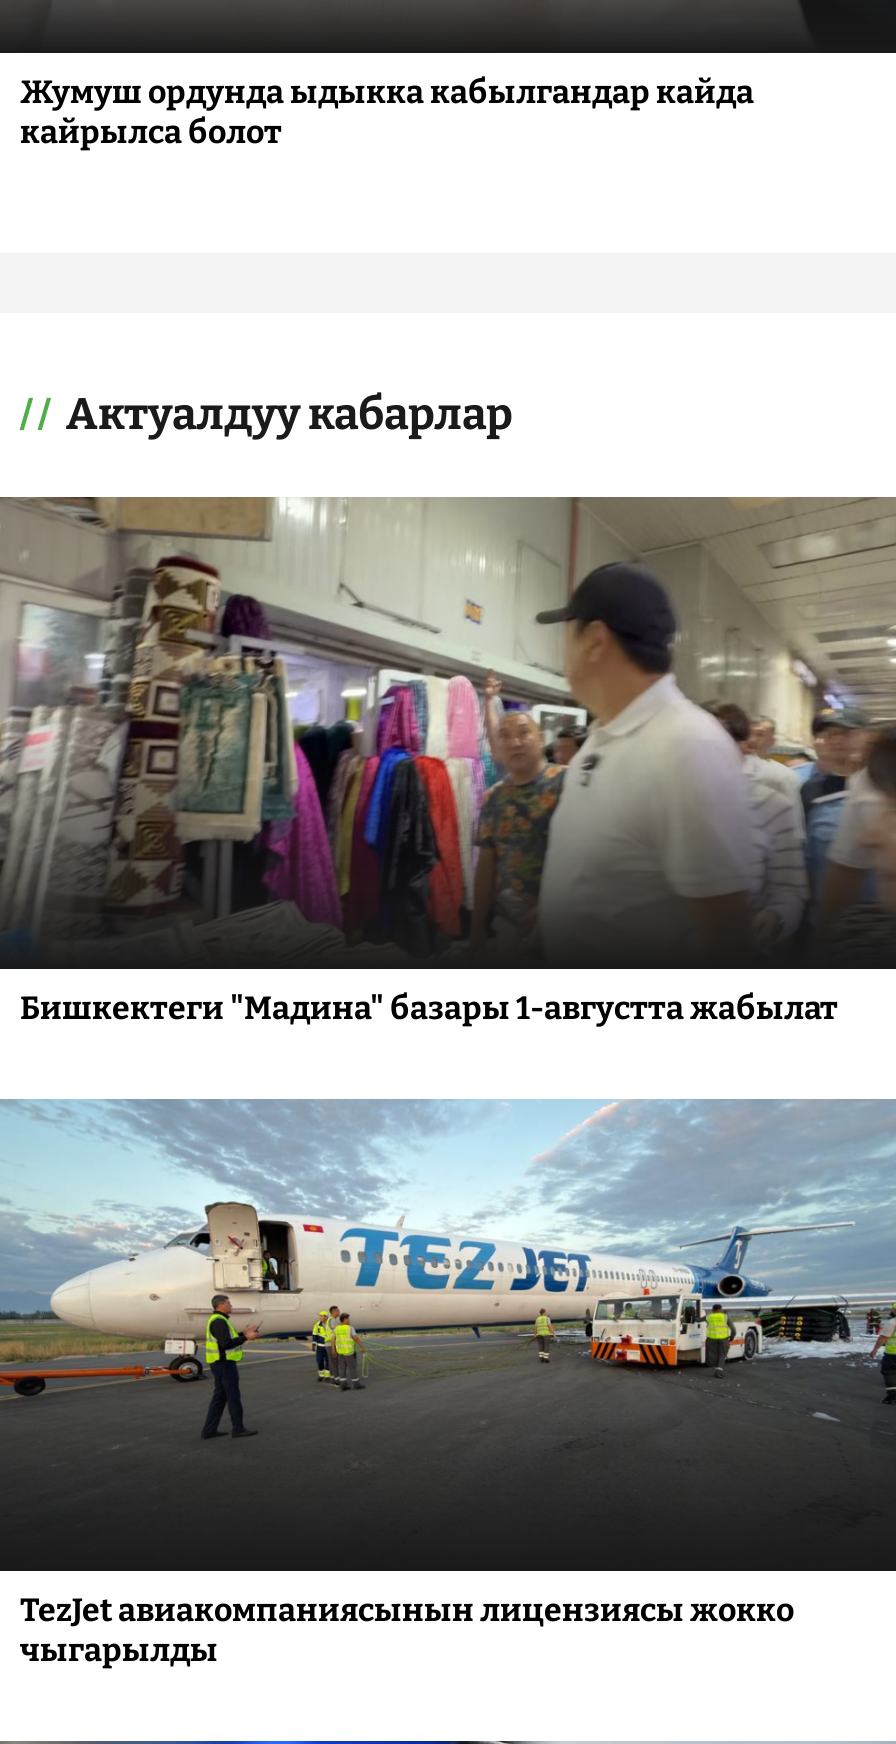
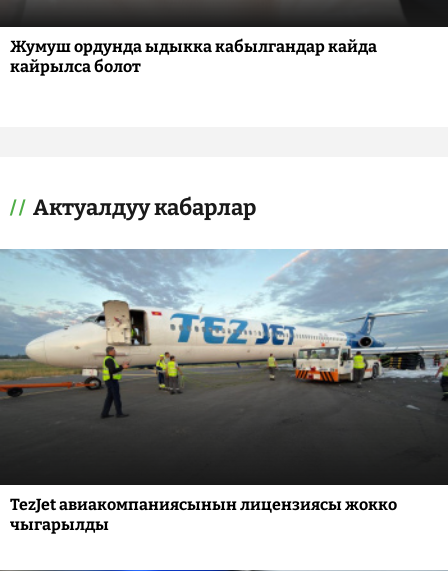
[6,494,890,1028] [image] | Бишкектеги "Мадина" базары 1-августта жабылат -> none

